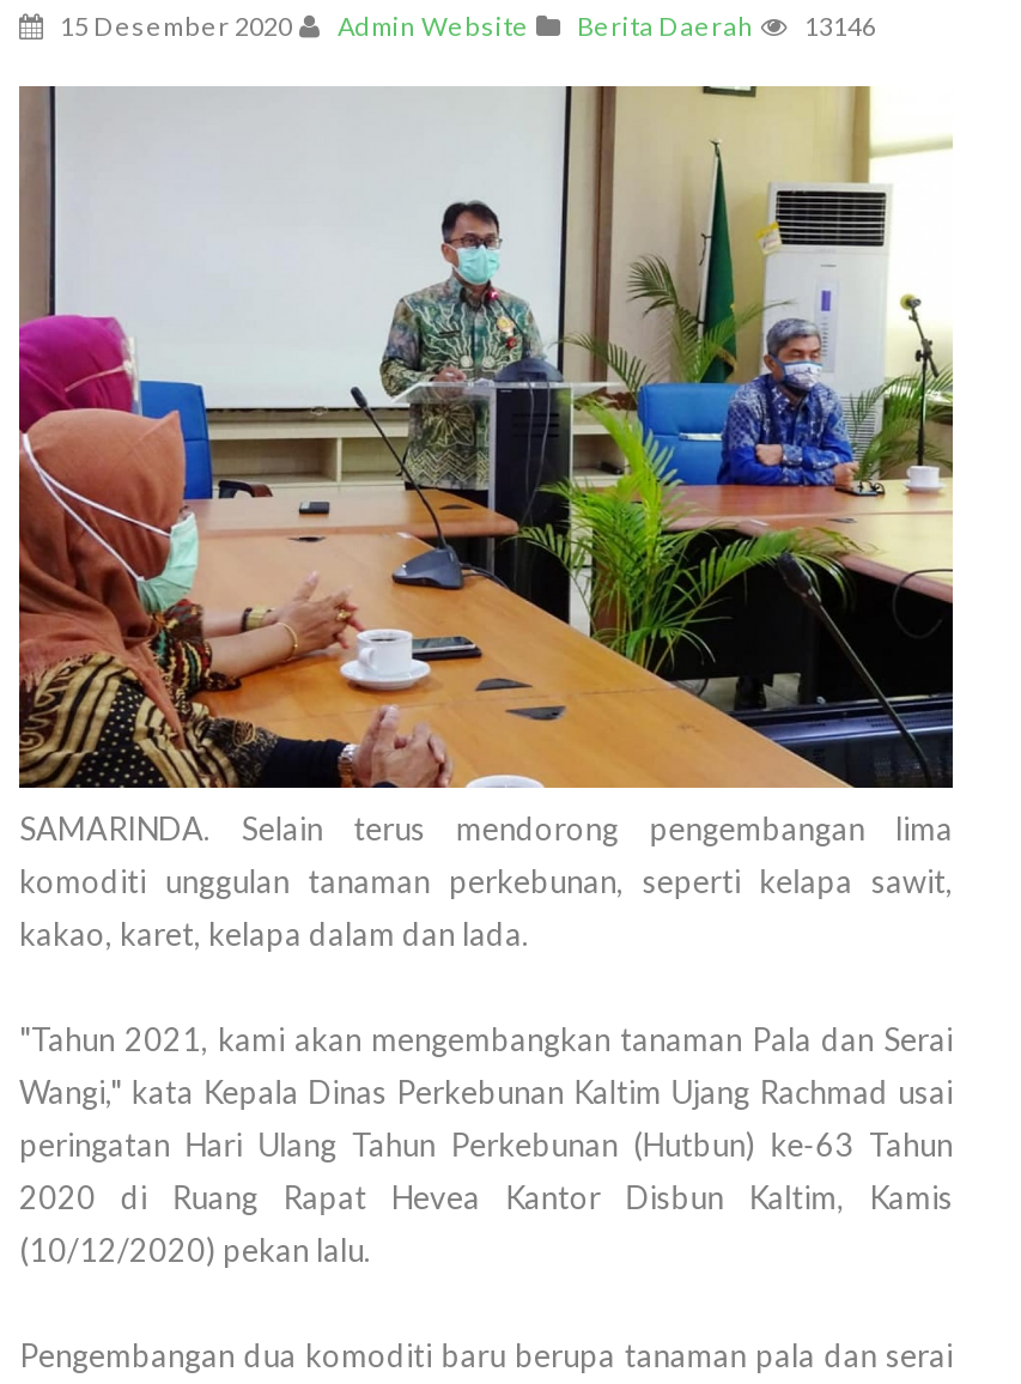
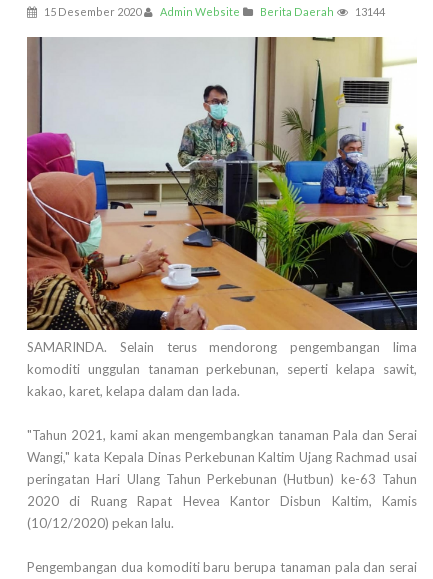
[55,10,876,41] 15 Desember 2020 Admin Website Berita Daerah 13146 -> [42,5,385,18] 15 Desember 2020 Admin Website Berita Daerah 13144

